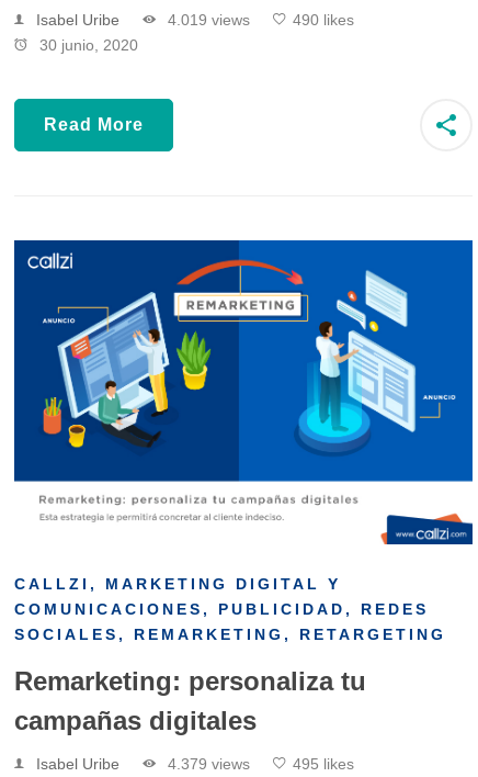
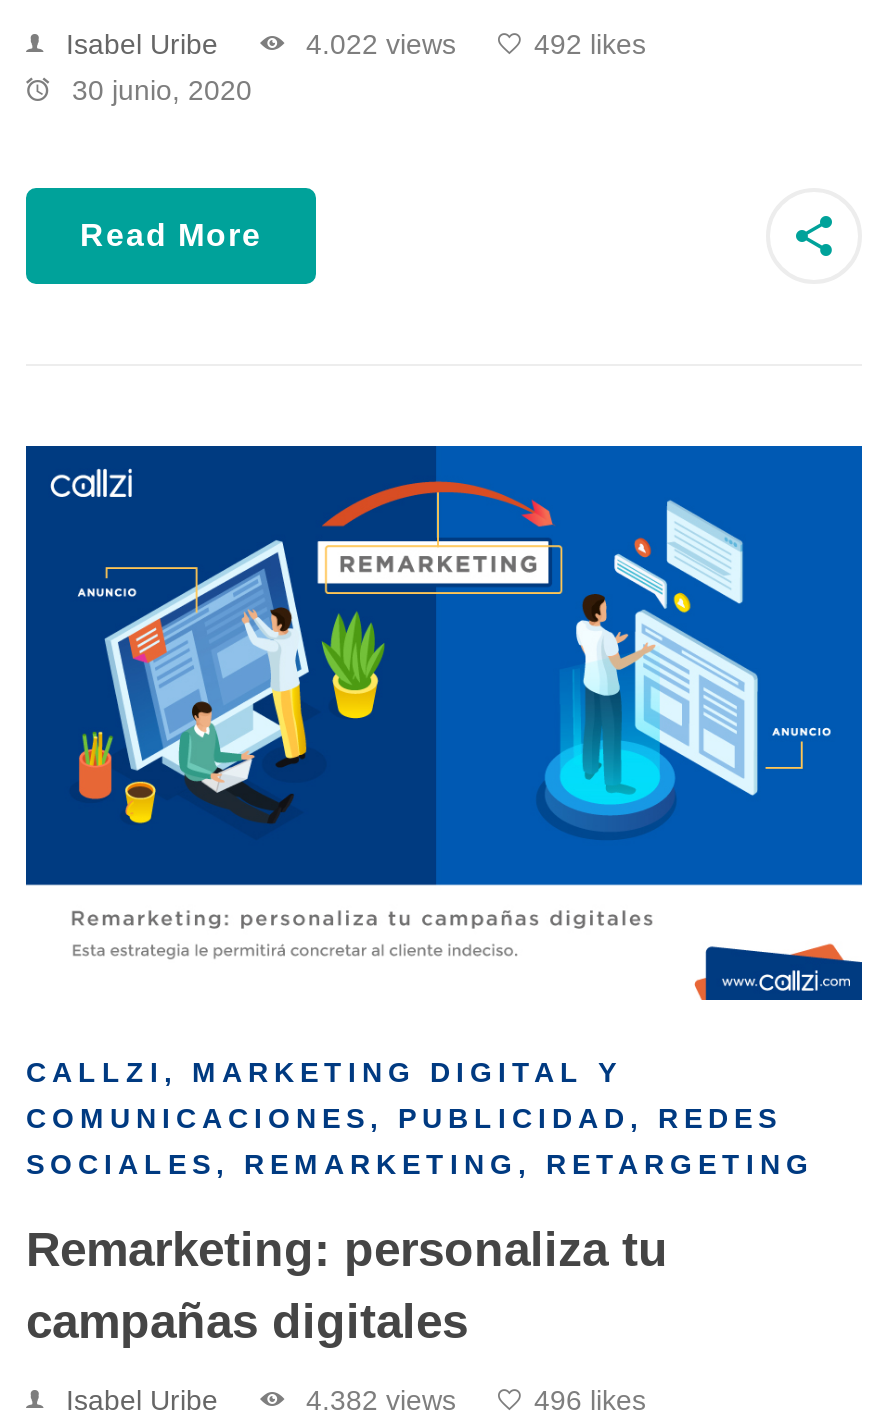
[163,11,250,28] 4.019 views -> [298,27,456,59] 4.022 views
[293,11,354,28] 490 likes -> [534,27,646,59] 492 likes
[163,756,250,773] 4.379 views -> [298,1385,456,1417] 4.382 views
[293,756,354,773] 495 likes -> [534,1385,646,1417] 496 likes

